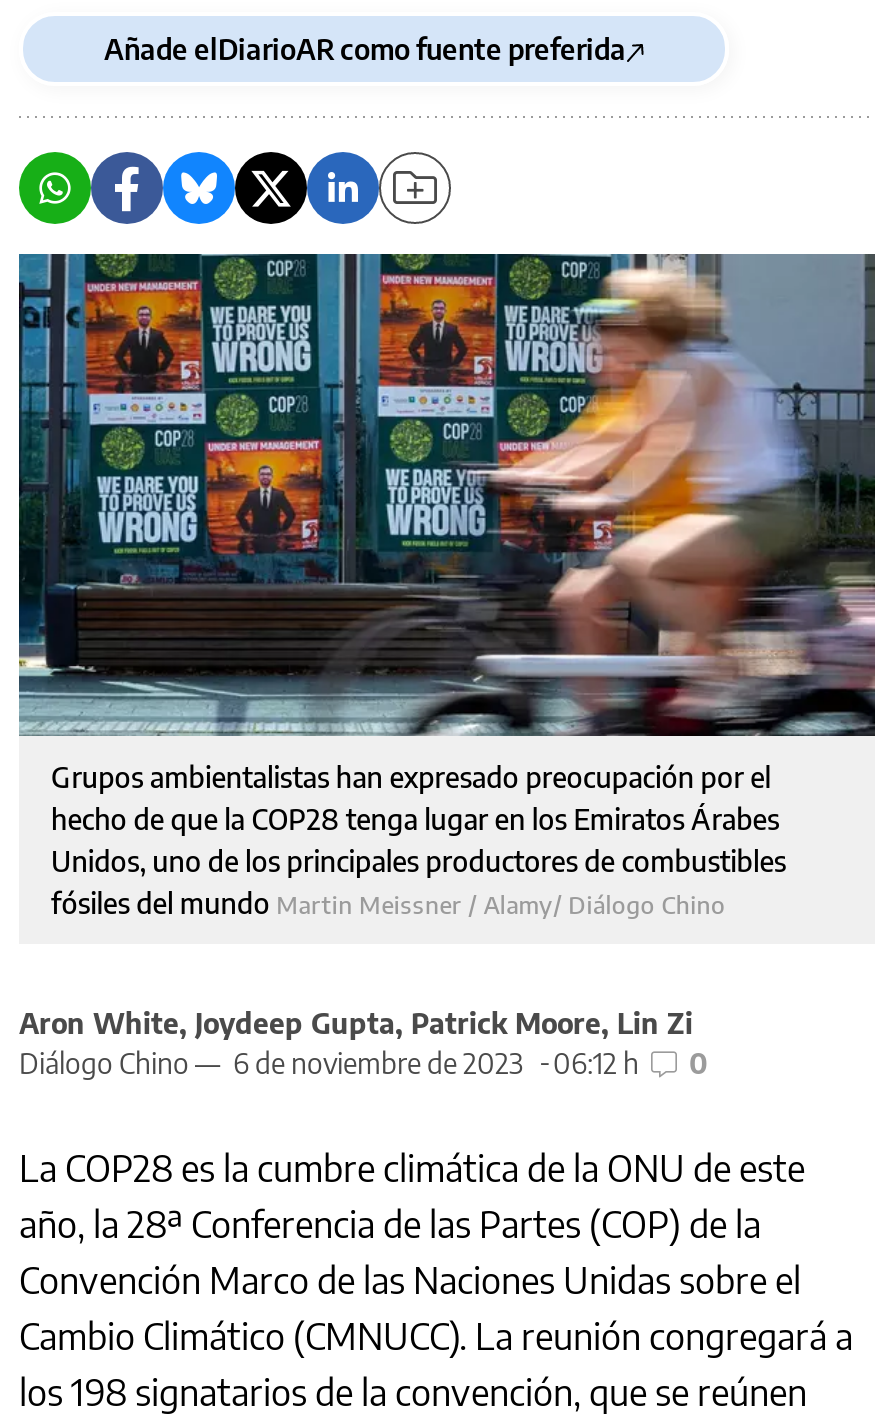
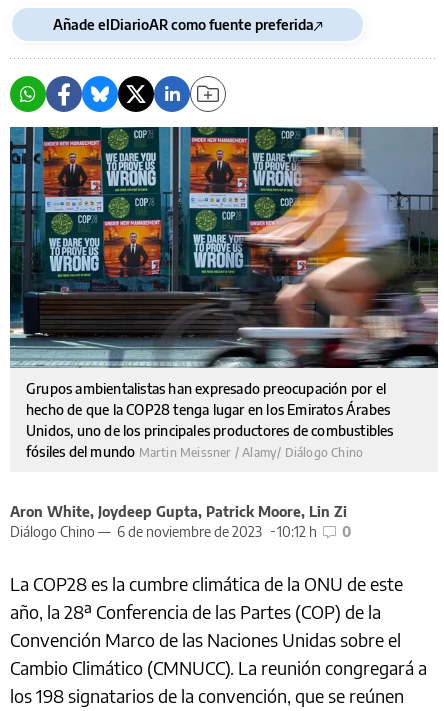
[19,1046,707,1080] Diálogo Chino — 6 de noviembre de 2023 06:12 h 0 -> [10,523,351,540] Diálogo Chino — 6 de noviembre de 2023 10:12 h 0

